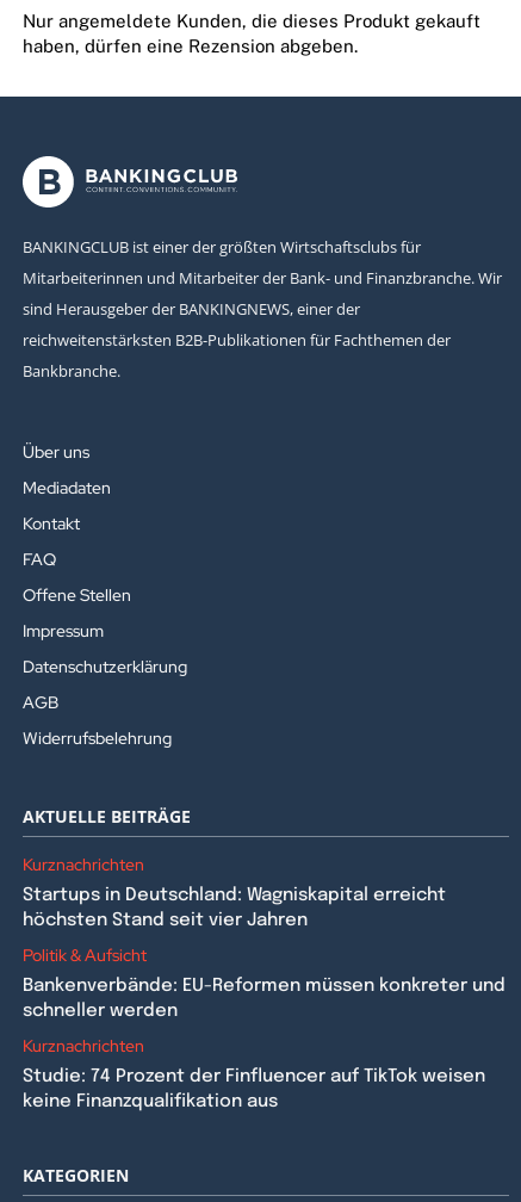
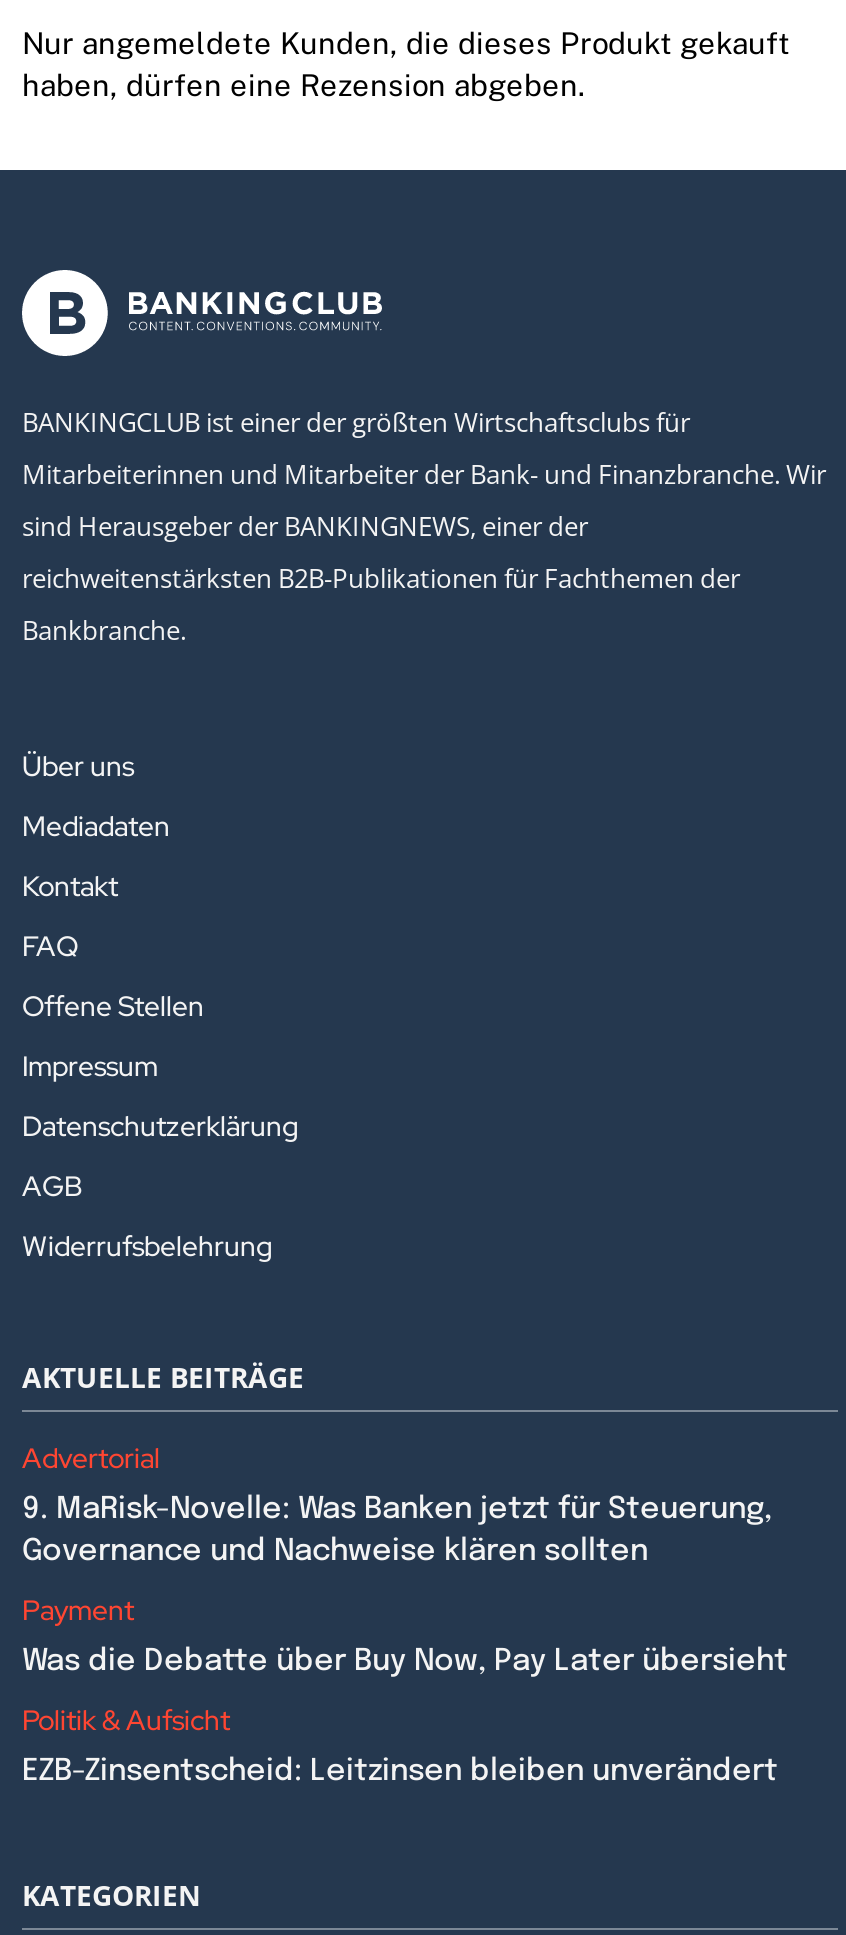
[23,854,446,930] Kurznachrichten | Startups in Deutschland: Wagniskapital erreicht | höchsten Stand seit vier Jahren -> [22,1440,788,1678] Advertorial | 9. MaRisk-Novelle: Was Banken jetzt für Steuerung, | Governance und Nachweise klären sollten | Payment | Was die Debatte über Buy Now, Pay Later übersieht
moved [23,945,147,966] -> [22,1702,230,1738]: Politik & Aufsicht
[23,977,506,1112] Bankenverbände: EU-Reformen müssen konkreter und | schneller werden | Kurznachrichten | Studie: 74 Prozent der Finfluencer auf TikTok weisen | keine Finanzqualifikation aus -> [22,1756,778,1788] EZB-Zinsentscheid: Leitzinsen bleiben unverändert

